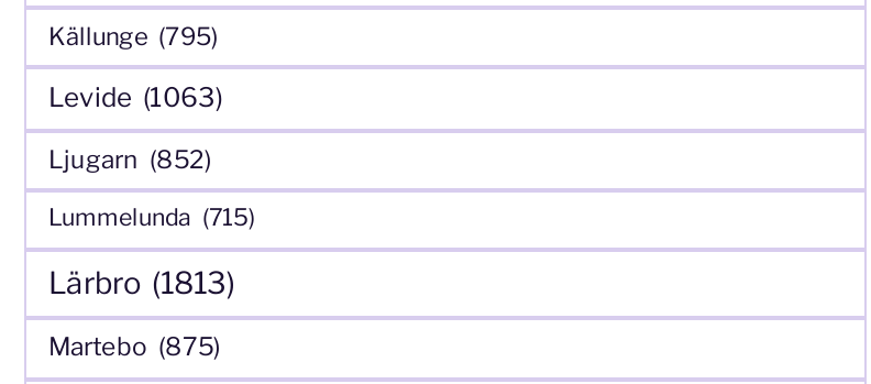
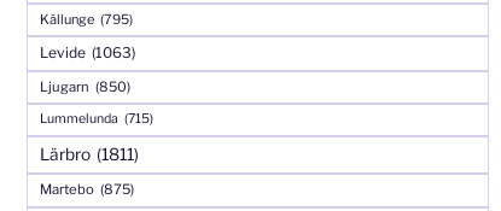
[48,143,211,174] Ljugarn (852) -> [40,78,130,95] Ljugarn (850)
[48,265,235,300] Lärbro (1813) -> [40,144,139,164] Lärbro (1811)

